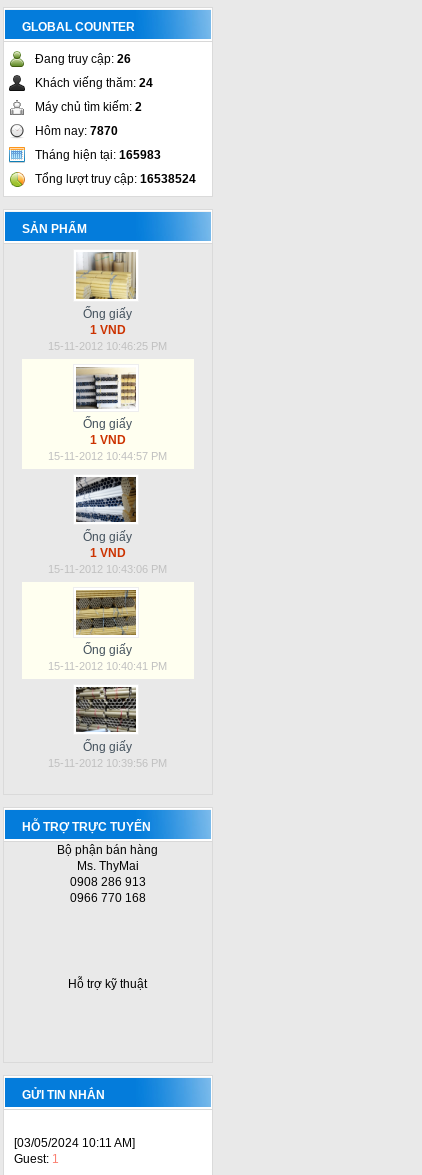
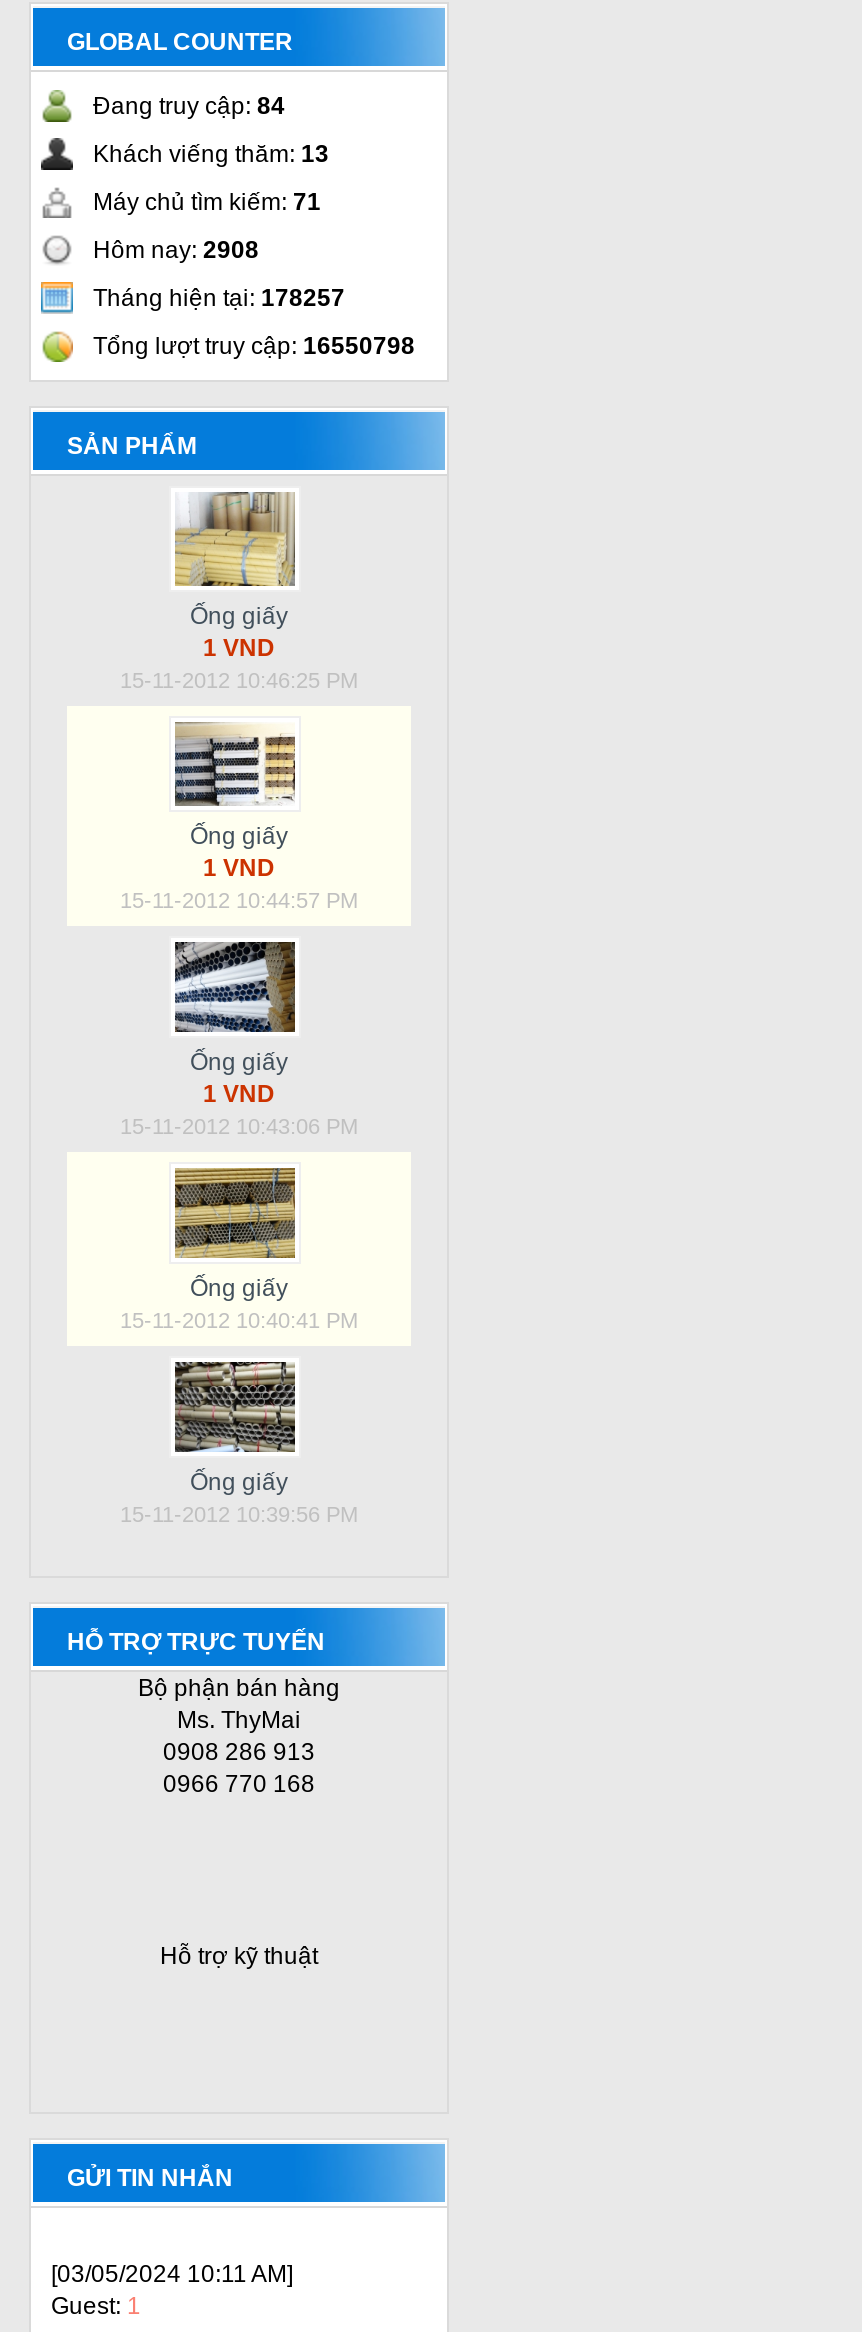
[35,52,131,66] Đang truy cập: 26 -> [93,92,285,120] Đang truy cập: 84
[35,76,153,90] Khách viếng thăm: 24 -> [93,140,329,168] Khách viếng thăm: 13
[35,100,142,114] Máy chủ tìm kiếm: 2 -> [93,188,321,216] Máy chủ tìm kiếm: 71
[35,124,118,138] Hôm nay: 7870 -> [93,236,259,264] Hôm nay: 2908
[35,148,161,162] Tháng hiện tại: 165983 -> [93,284,345,312] Tháng hiện tại: 178257
[35,172,196,186] Tổng lượt truy cập: 16538524 -> [93,332,415,360] Tổng lượt truy cập: 16550798

